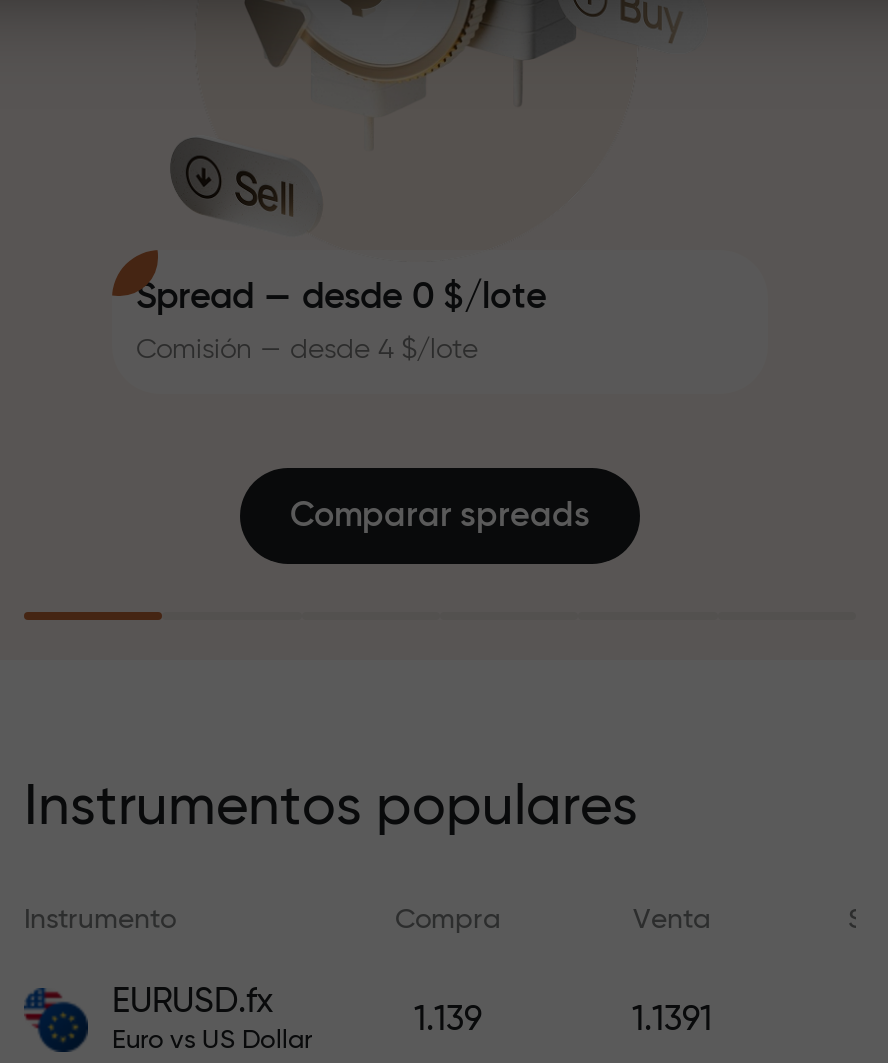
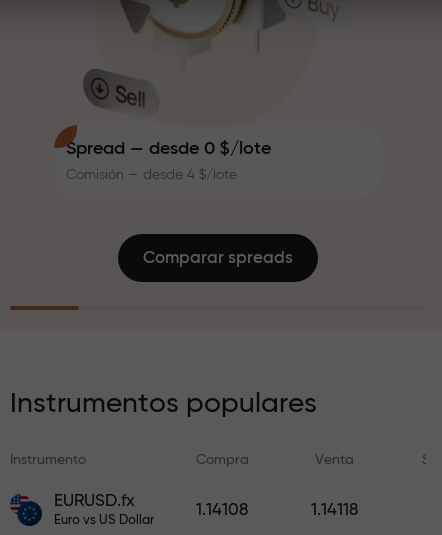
[414,1002,482,1036] 1.139 -> [196,501,248,518] 1.14108
[632,1002,712,1036] 1.1391 -> [310,501,357,518] 1.14118

